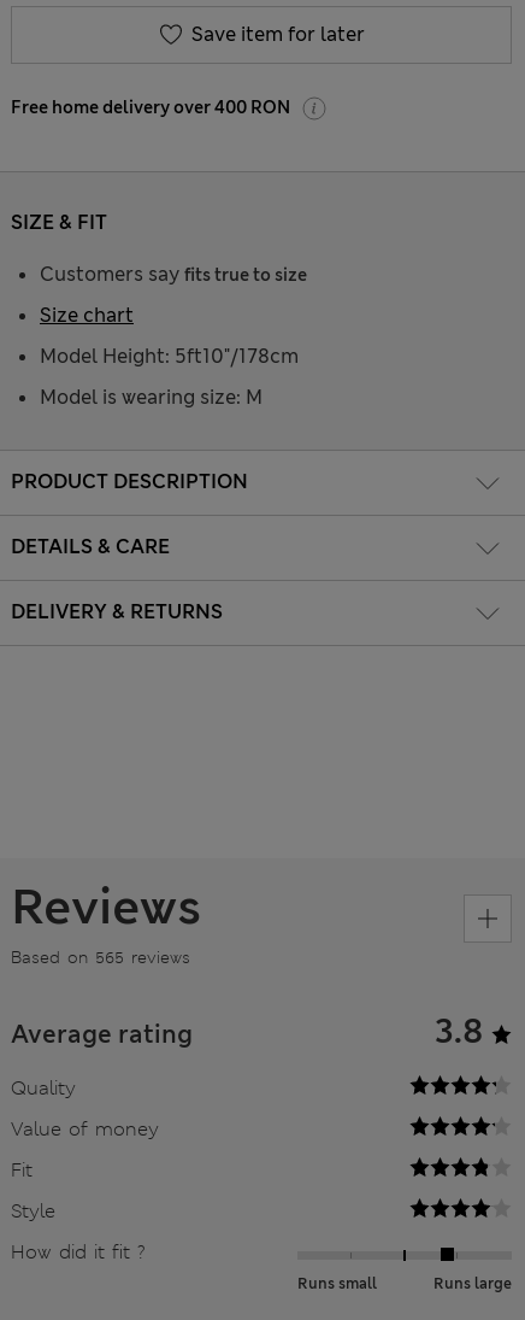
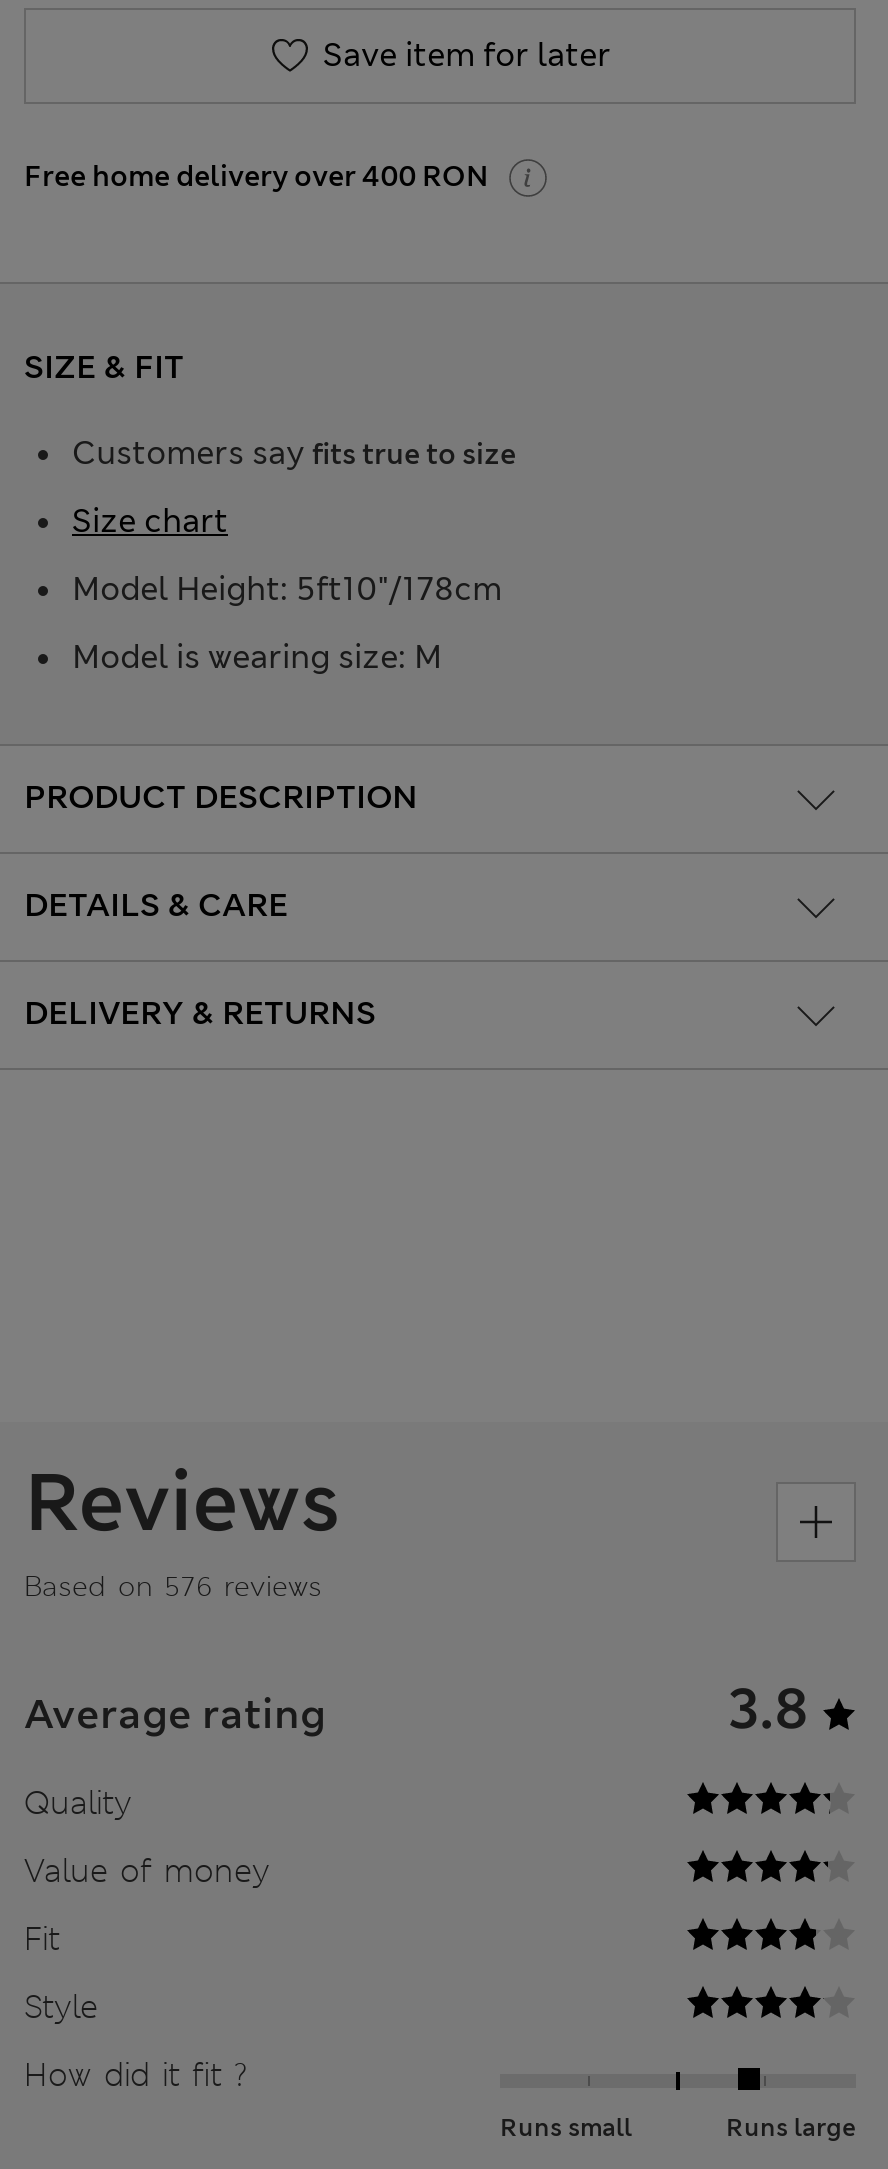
[11,946,190,968] Based on 565 reviews -> [24,1567,322,1603] Based on 576 reviews

